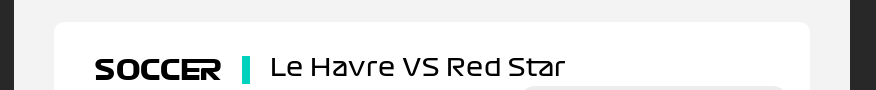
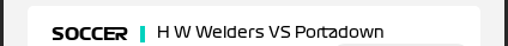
[270,56,566,80] Le Havre VS Red Star -> [157,26,385,40] H W Welders VS Portadown

